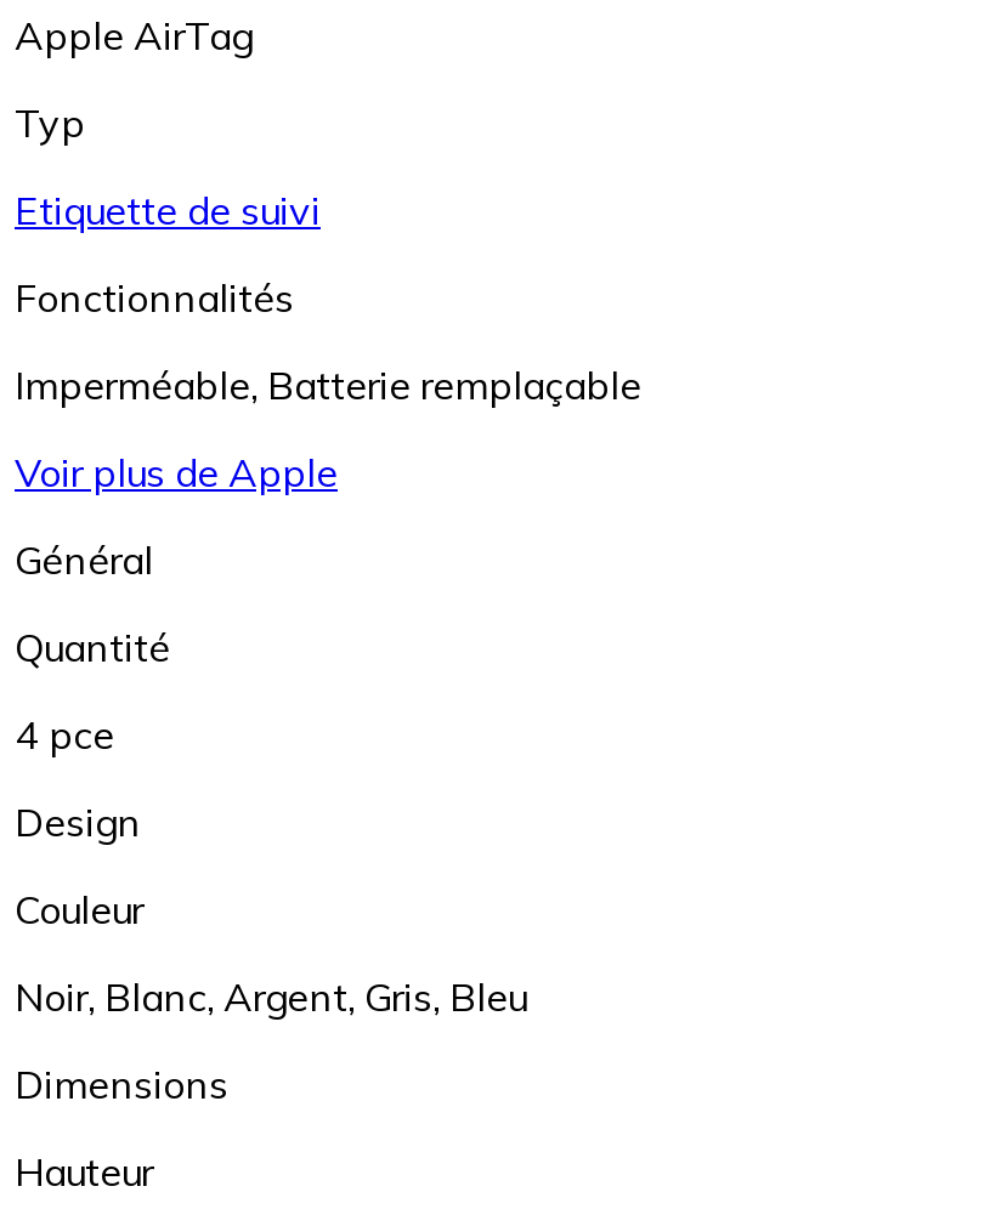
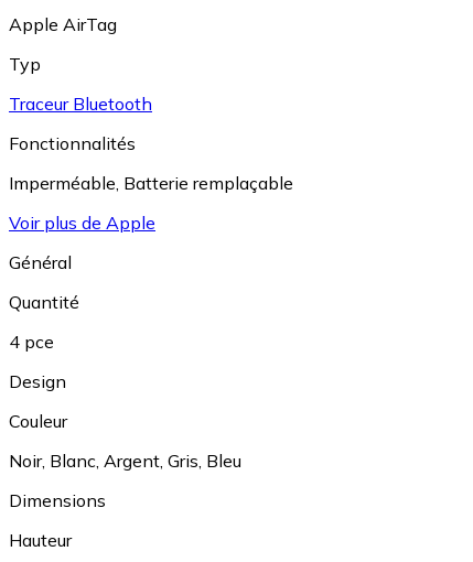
[15,185,321,234] Etiquette de suivi -> [9,92,152,114] Traceur Bluetooth

